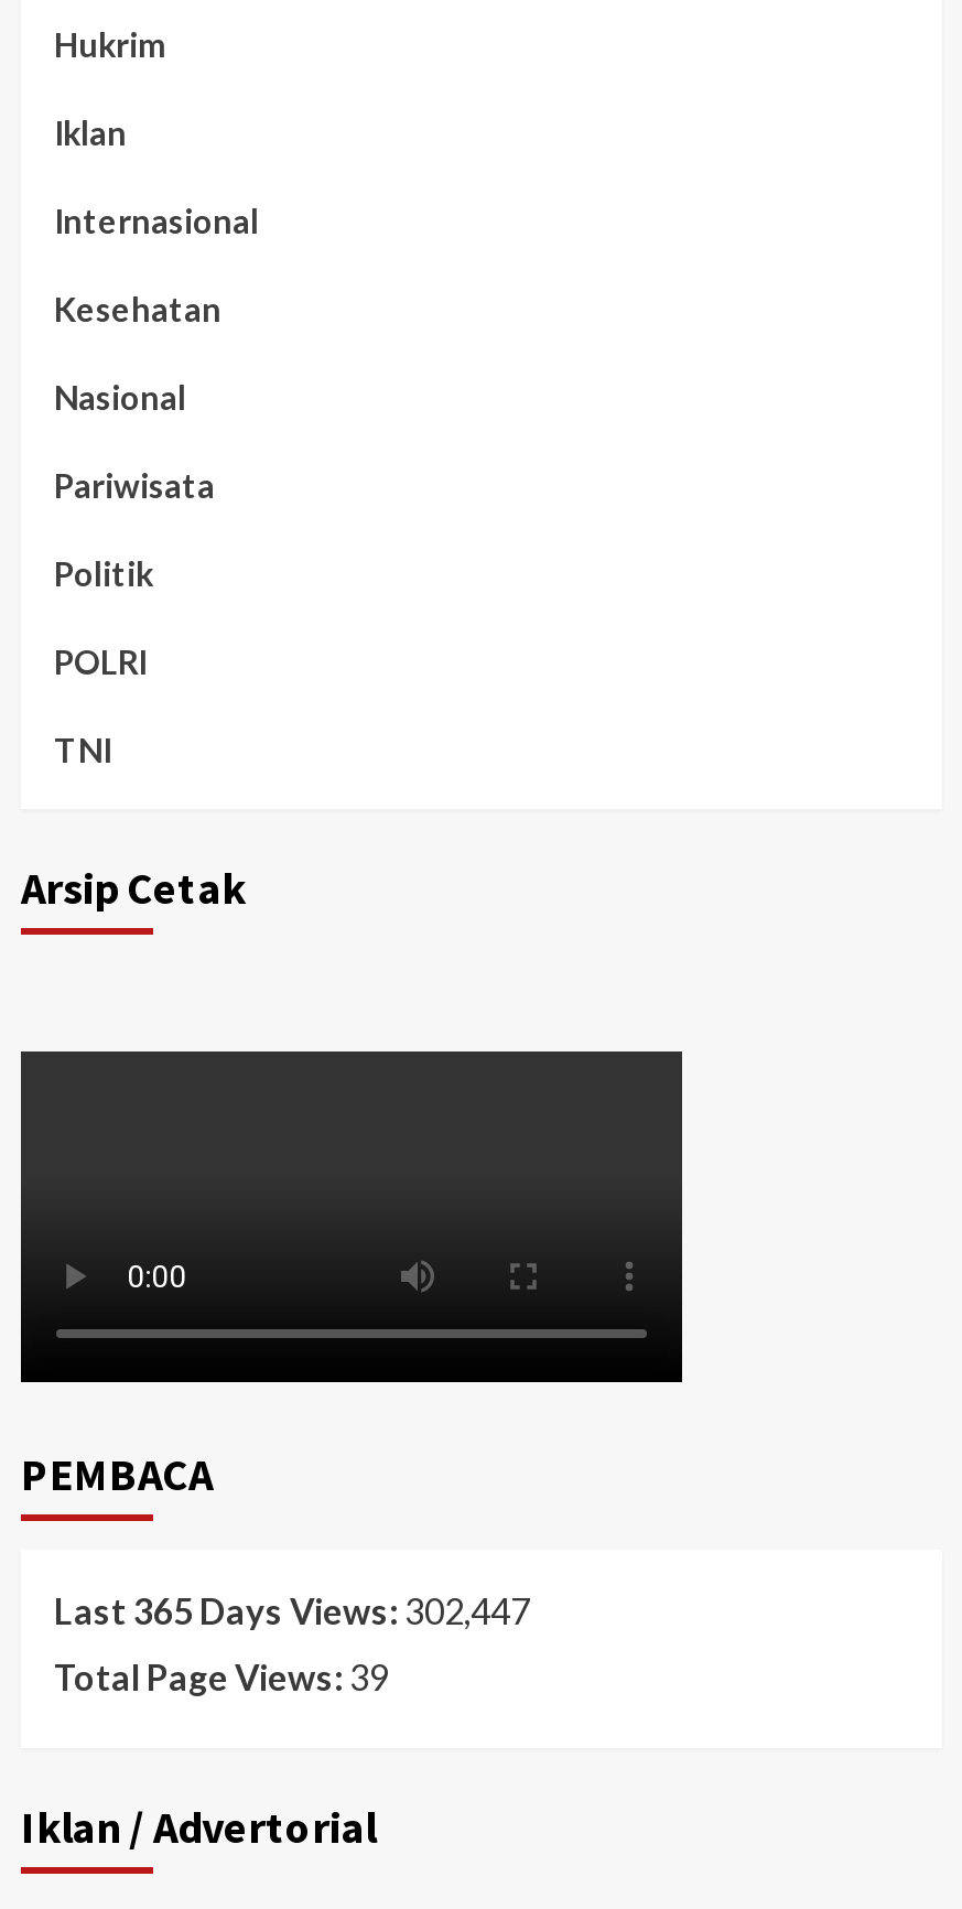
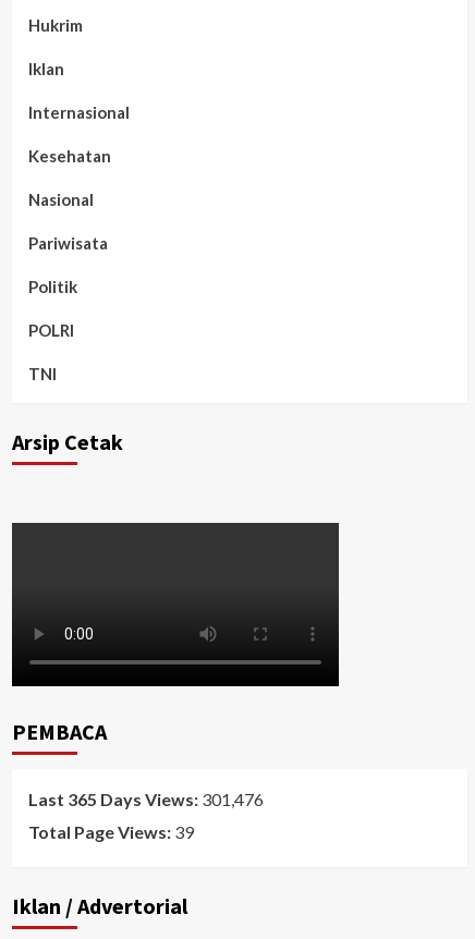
[54,1589,530,1631] Last 365 Days Views: 302,447 -> [28,789,264,809] Last 365 Days Views: 301,476

